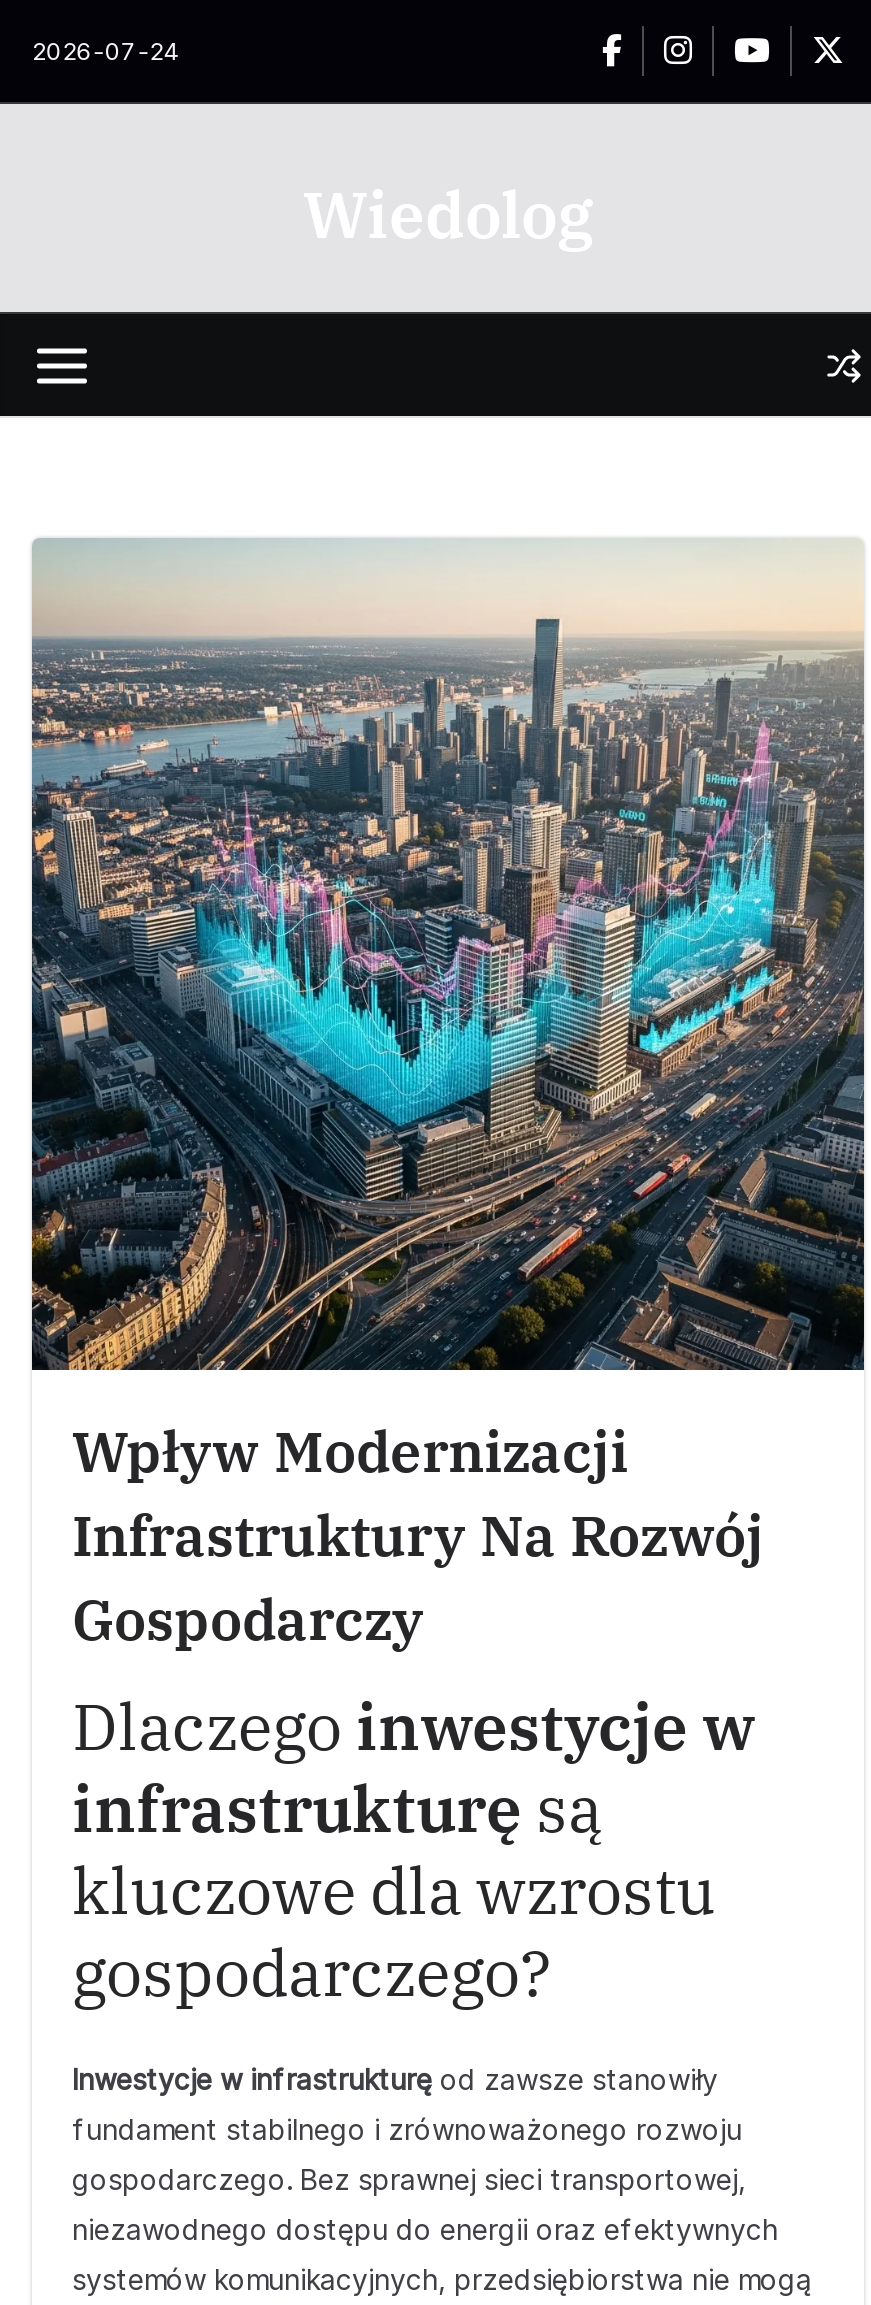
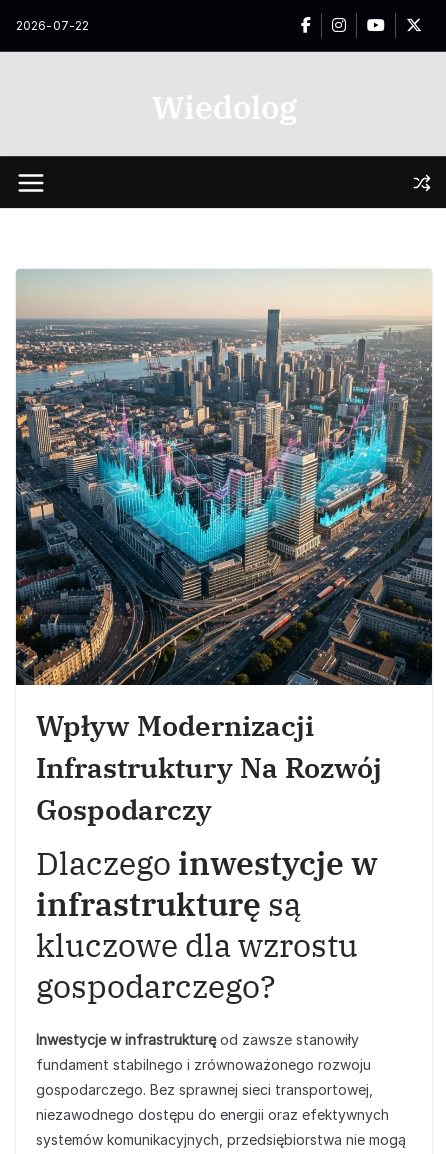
[32,36,180,66] 2026-07-24 -> [16,18,89,33] 2026-07-22

